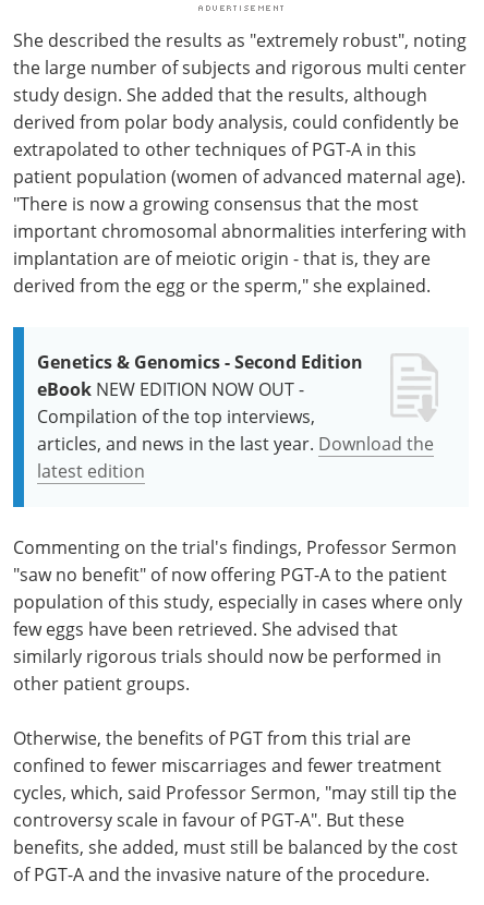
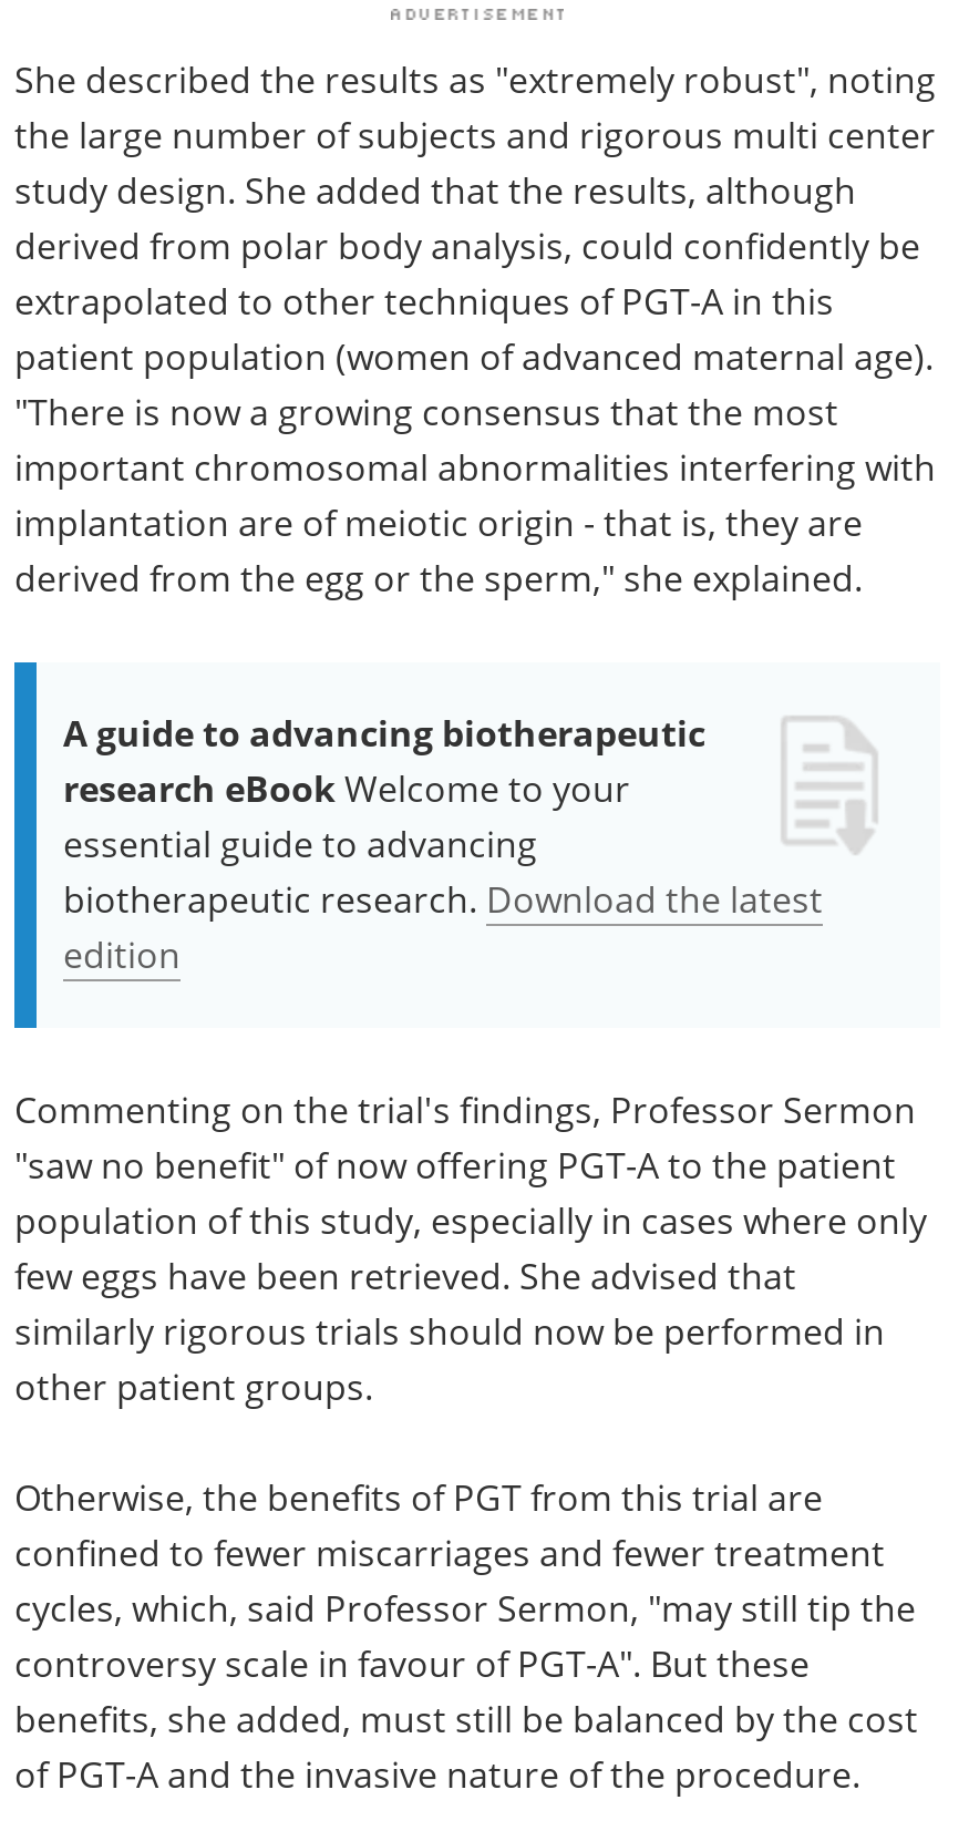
[37,350,434,483] Genetics & Genomics - Second Edition | eBook NEW EDITION NOW OUT - | Compilation of the top interviews, | articles, and news in the last year. Download the | latest edition -> [63,709,823,979] A guide to advancing biotherapeutic | research eBook Welcome to your | essential guide to advancing | biotherapeutic research. Download the latest | edition

